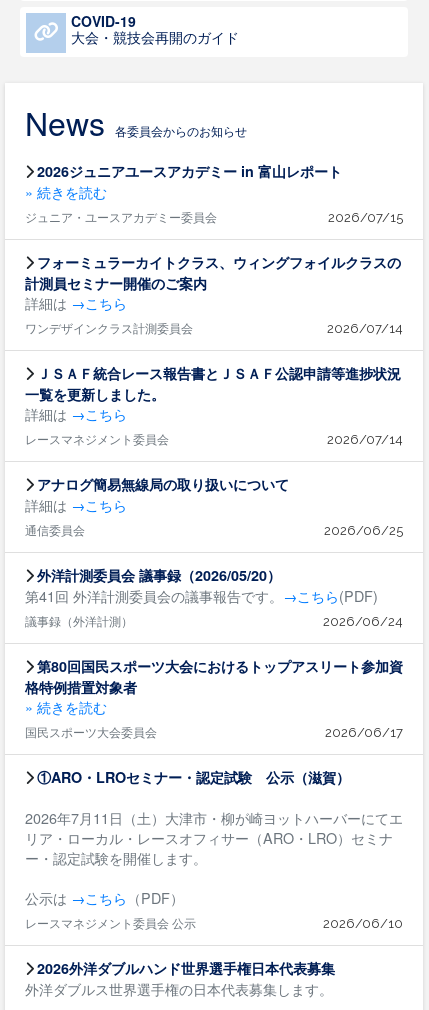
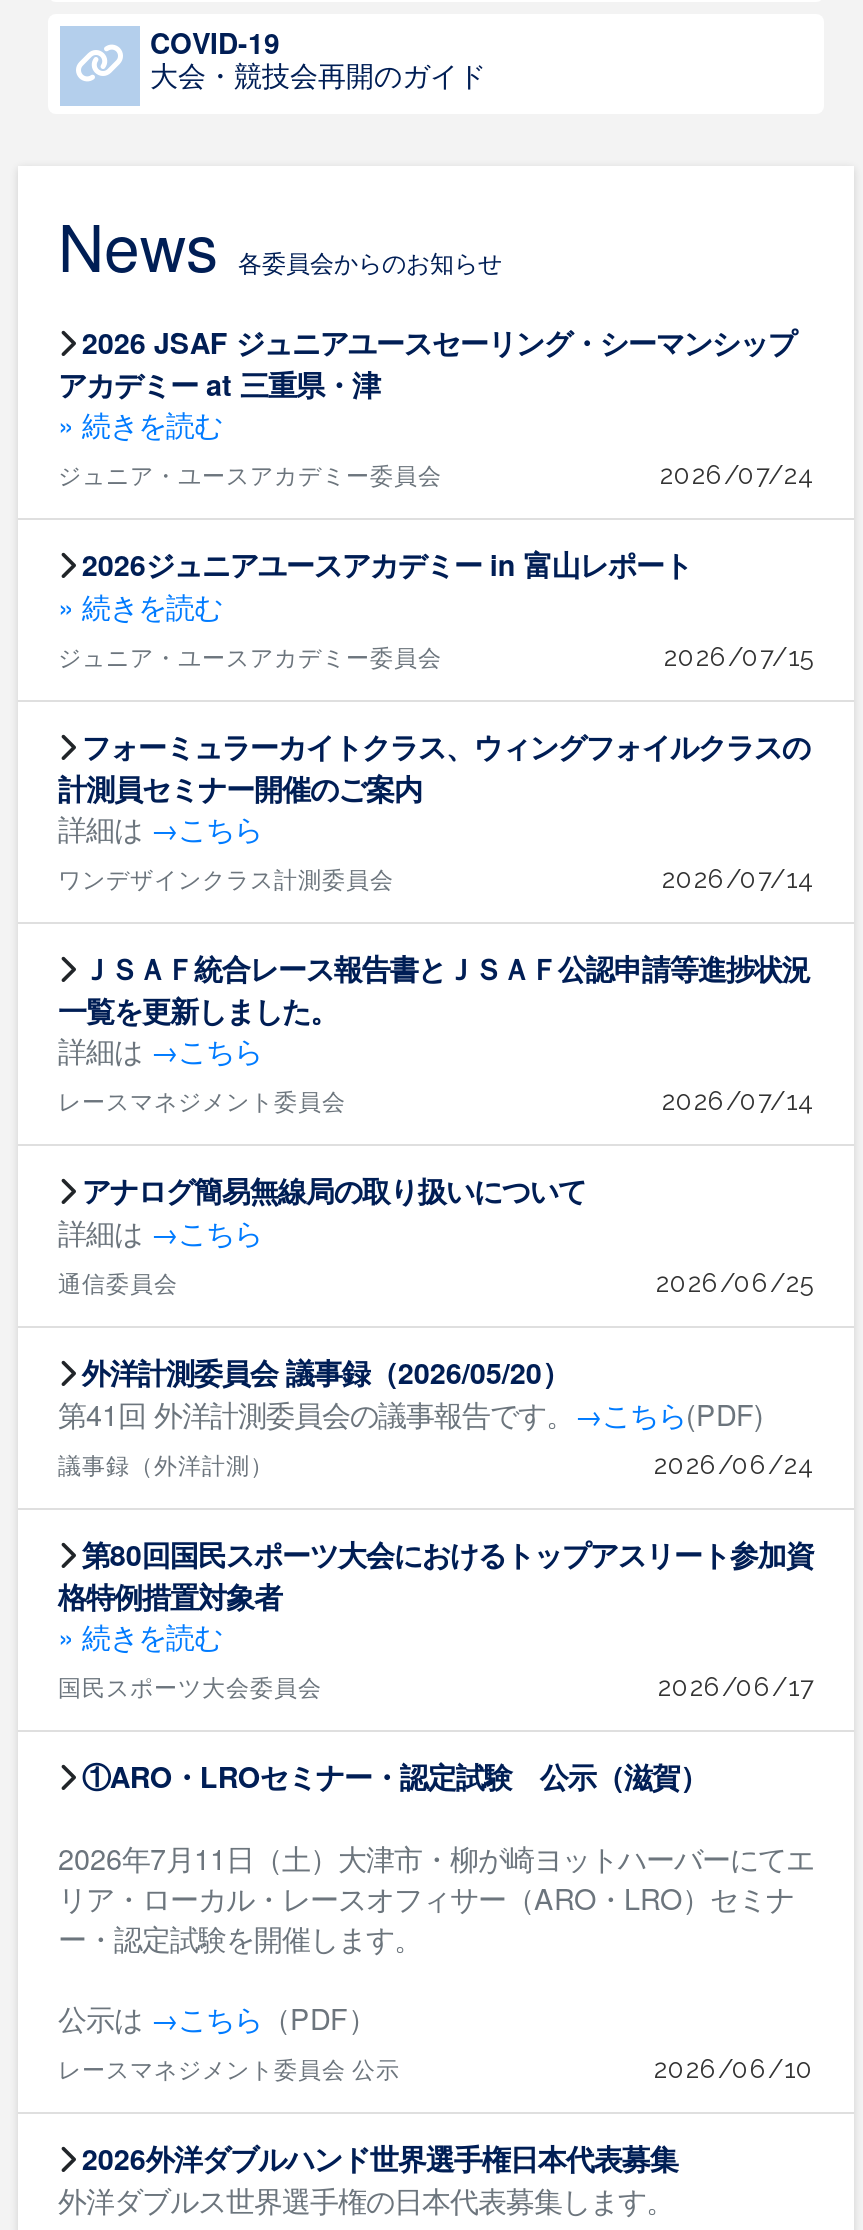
none -> [58,322,814,490] 2026 JSAF ジュニアユースセーリング・シーマンシップ | アカデミー at 三重県・津 | » 続きを読む | ジュニア・ユースアカデミー委員会 | 2026/07/24

